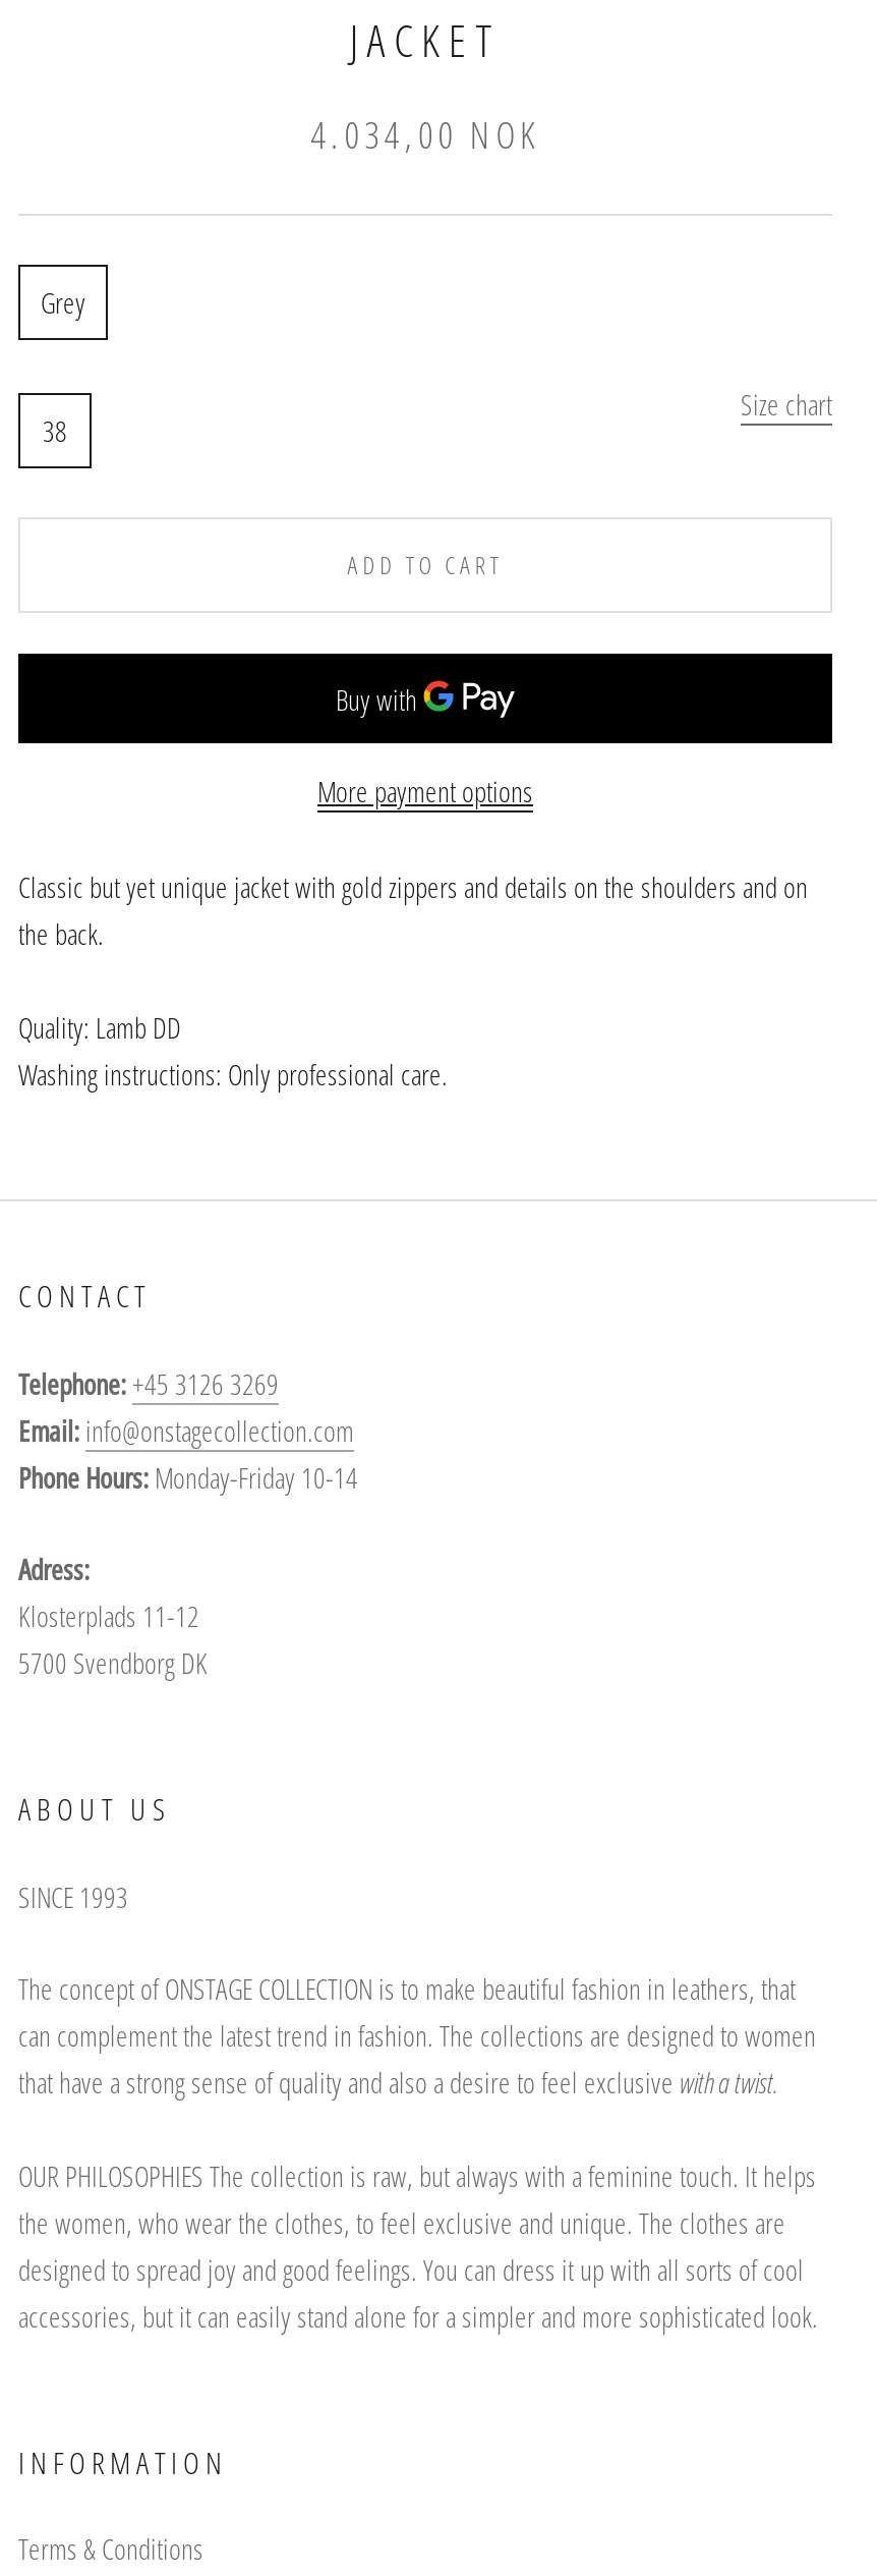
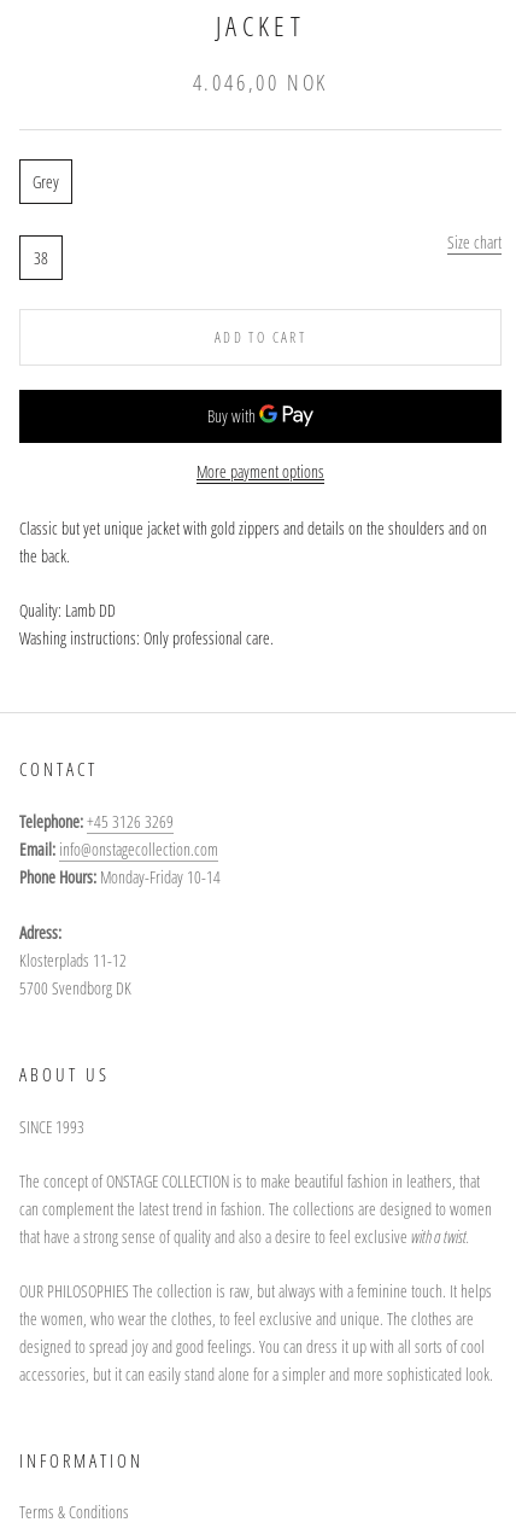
[311,111,540,159] 4.034,00 NOK -> [193,67,328,96] 4.046,00 NOK

